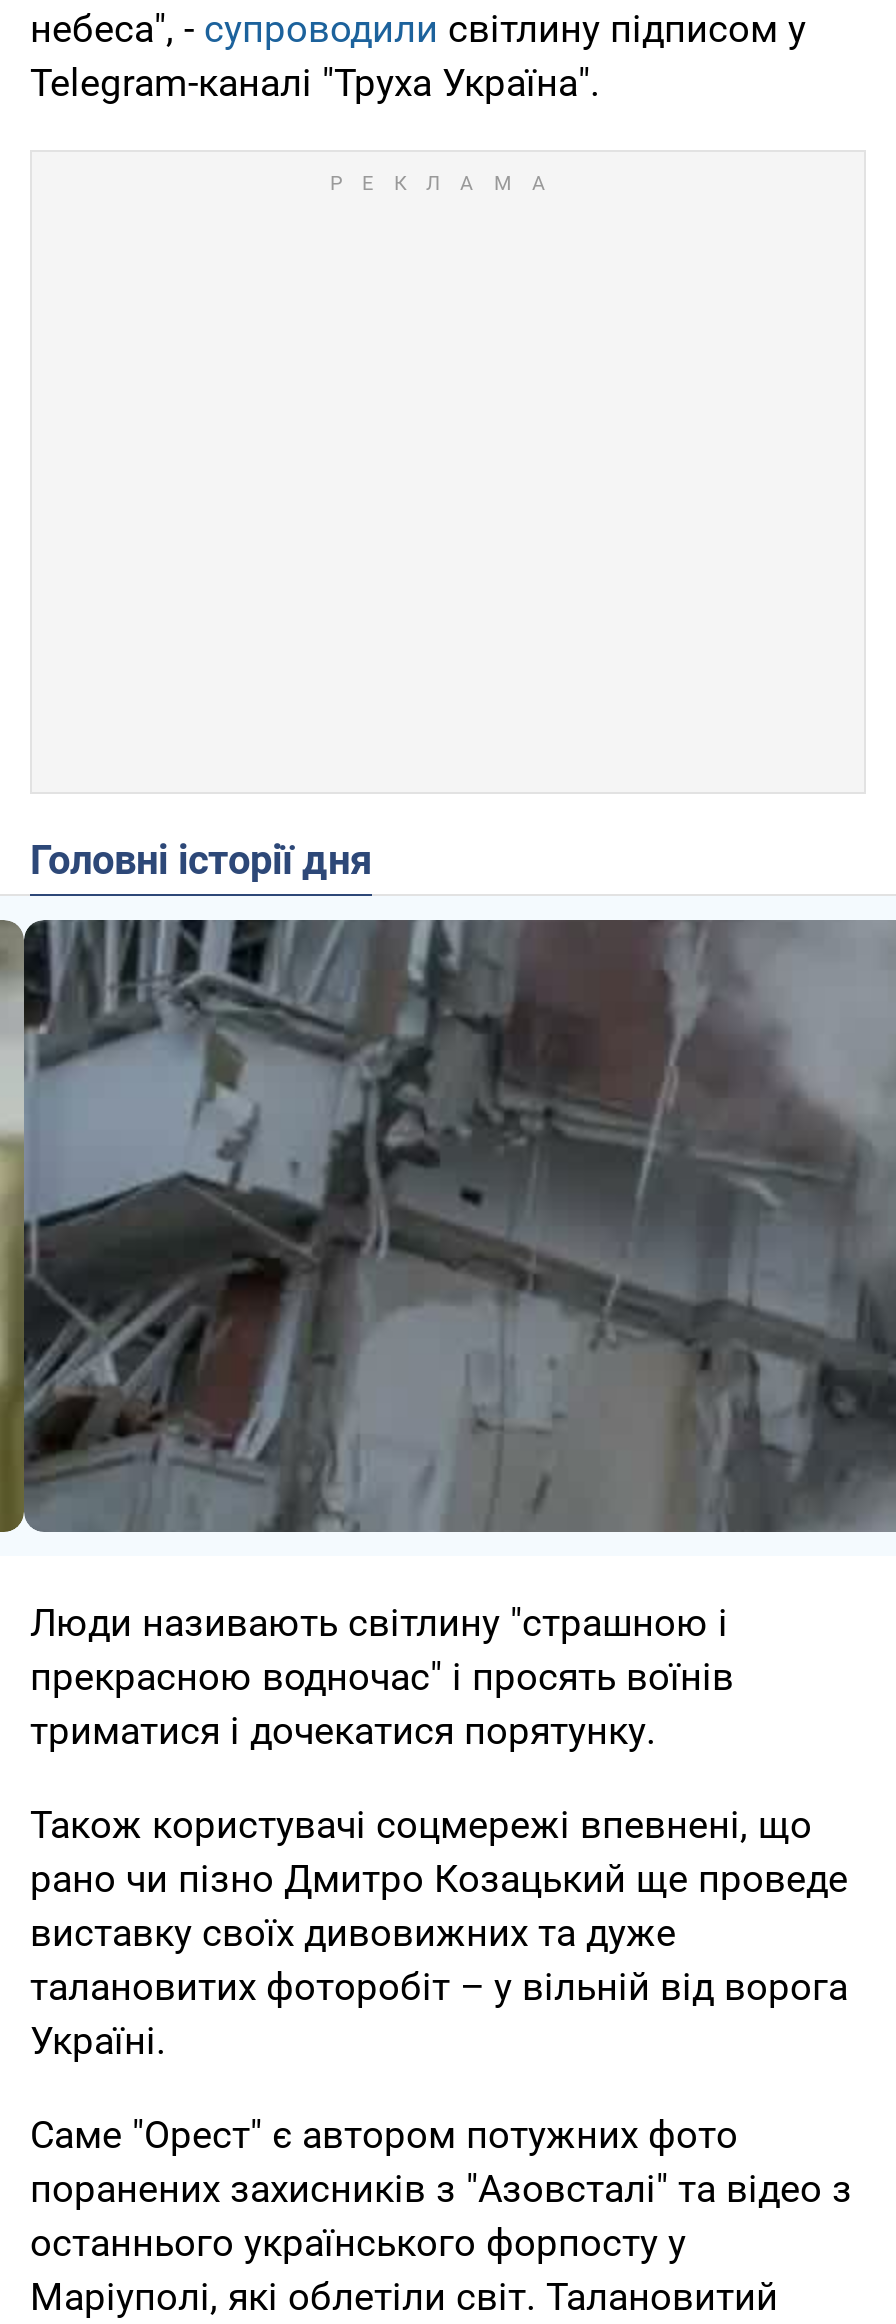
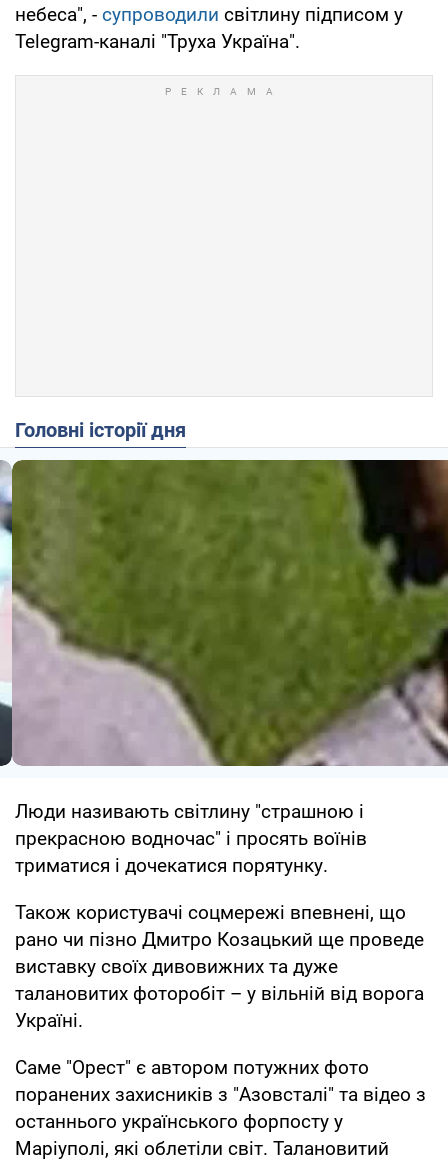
[6,918,890,1532] [image] -> [3,459,445,766] [image]

